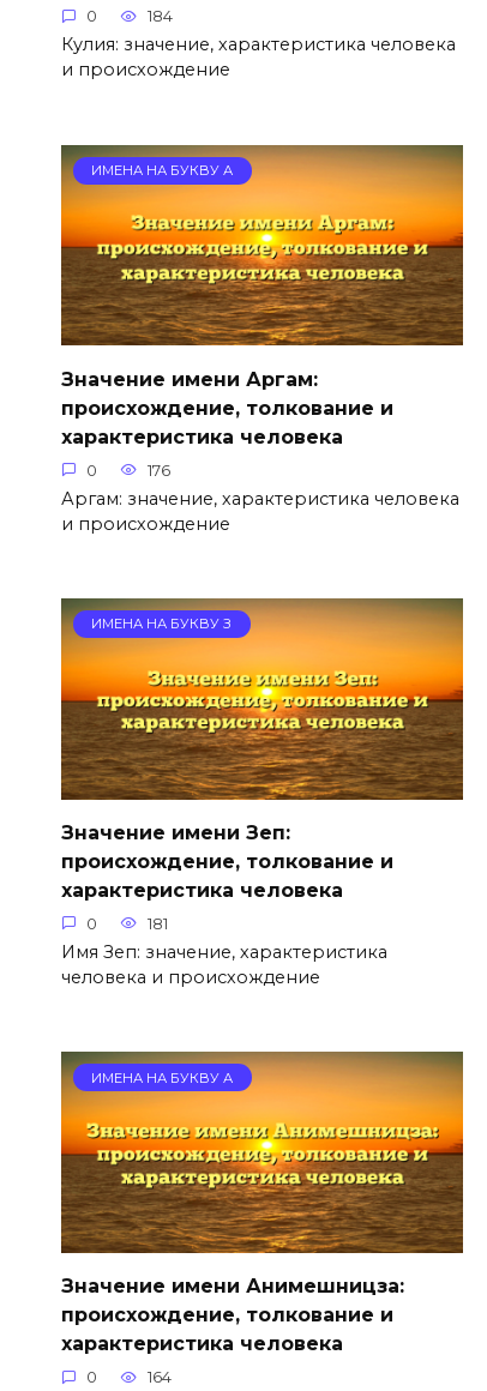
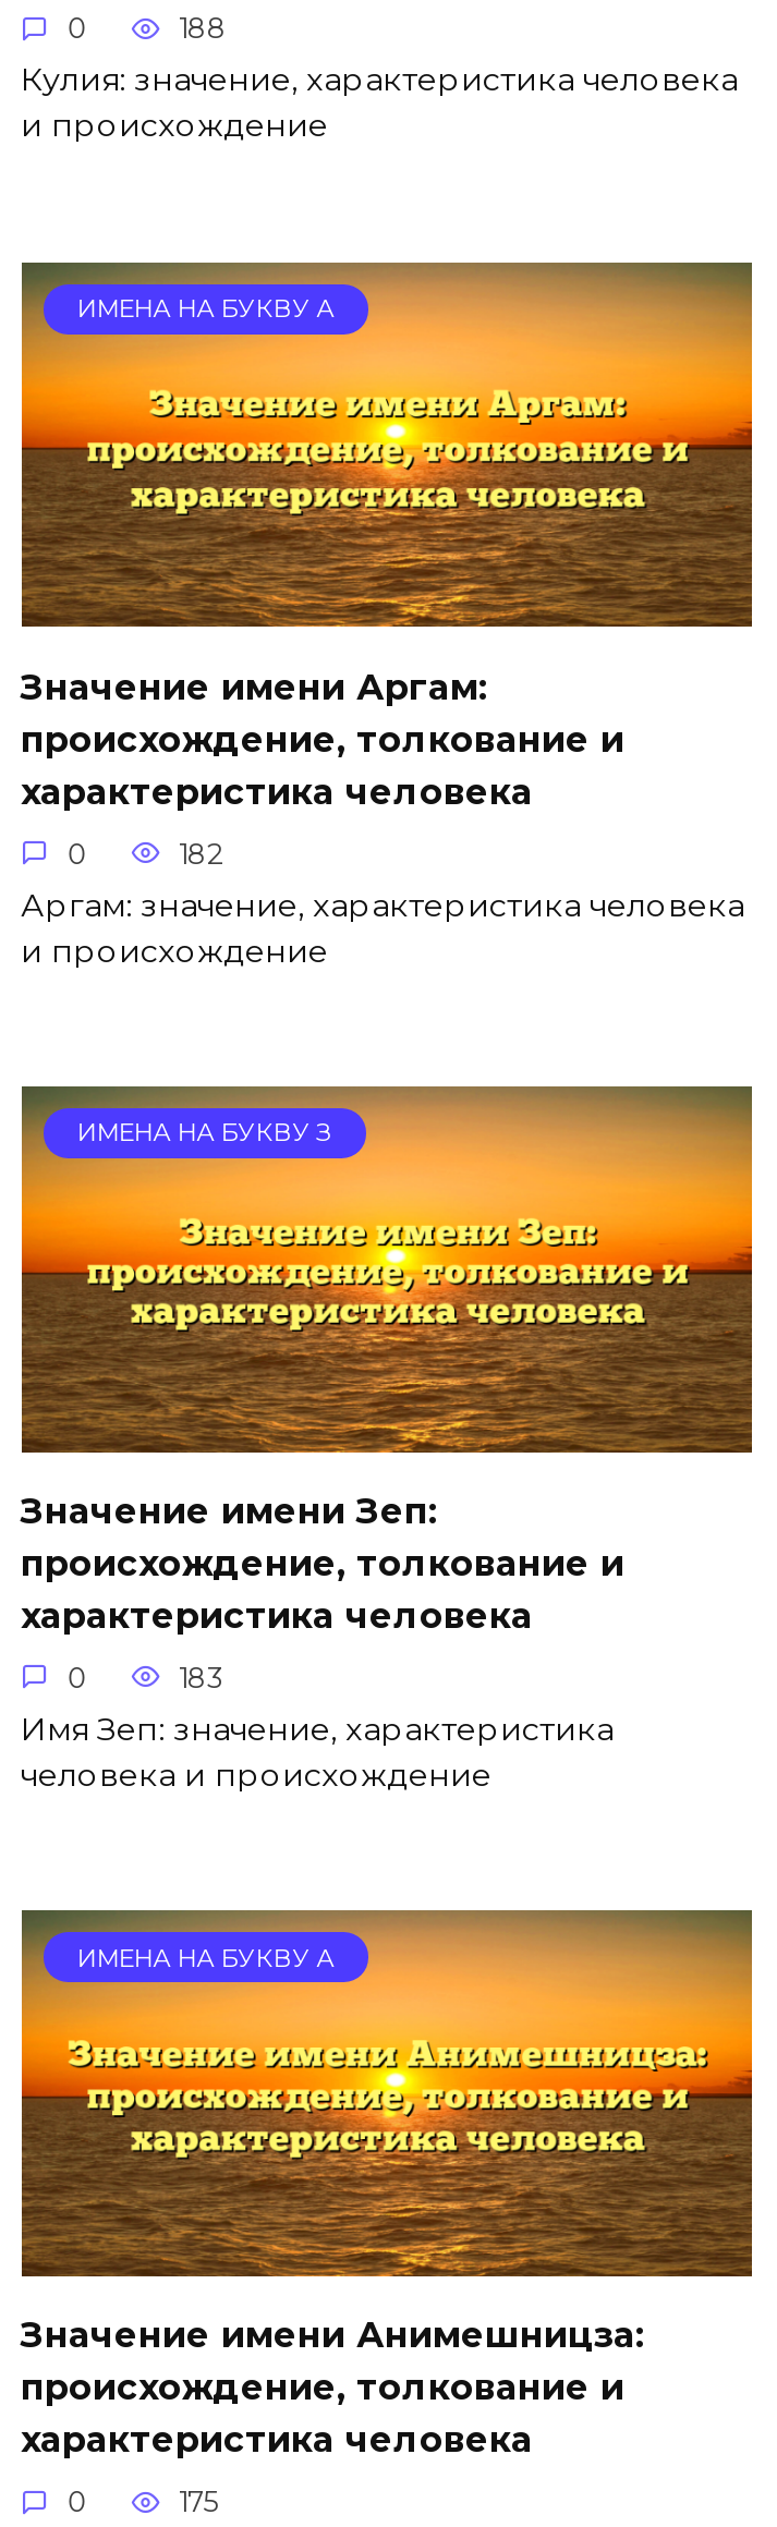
[148,8,173,26] 184 -> [179,13,227,46] 188
[148,461,170,479] 176 -> [179,837,222,870] 182
[148,915,168,933] 181 -> [179,1662,224,1694] 183
[148,1368,172,1386] 164 -> [179,2486,218,2519] 175

